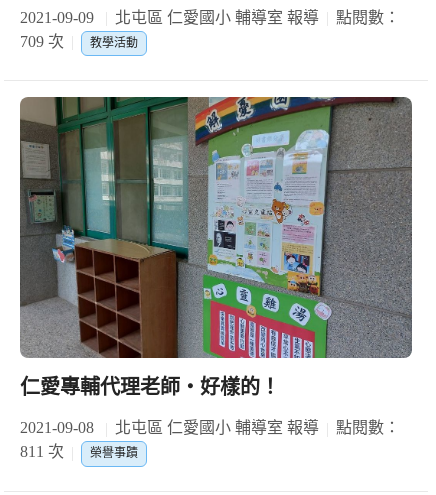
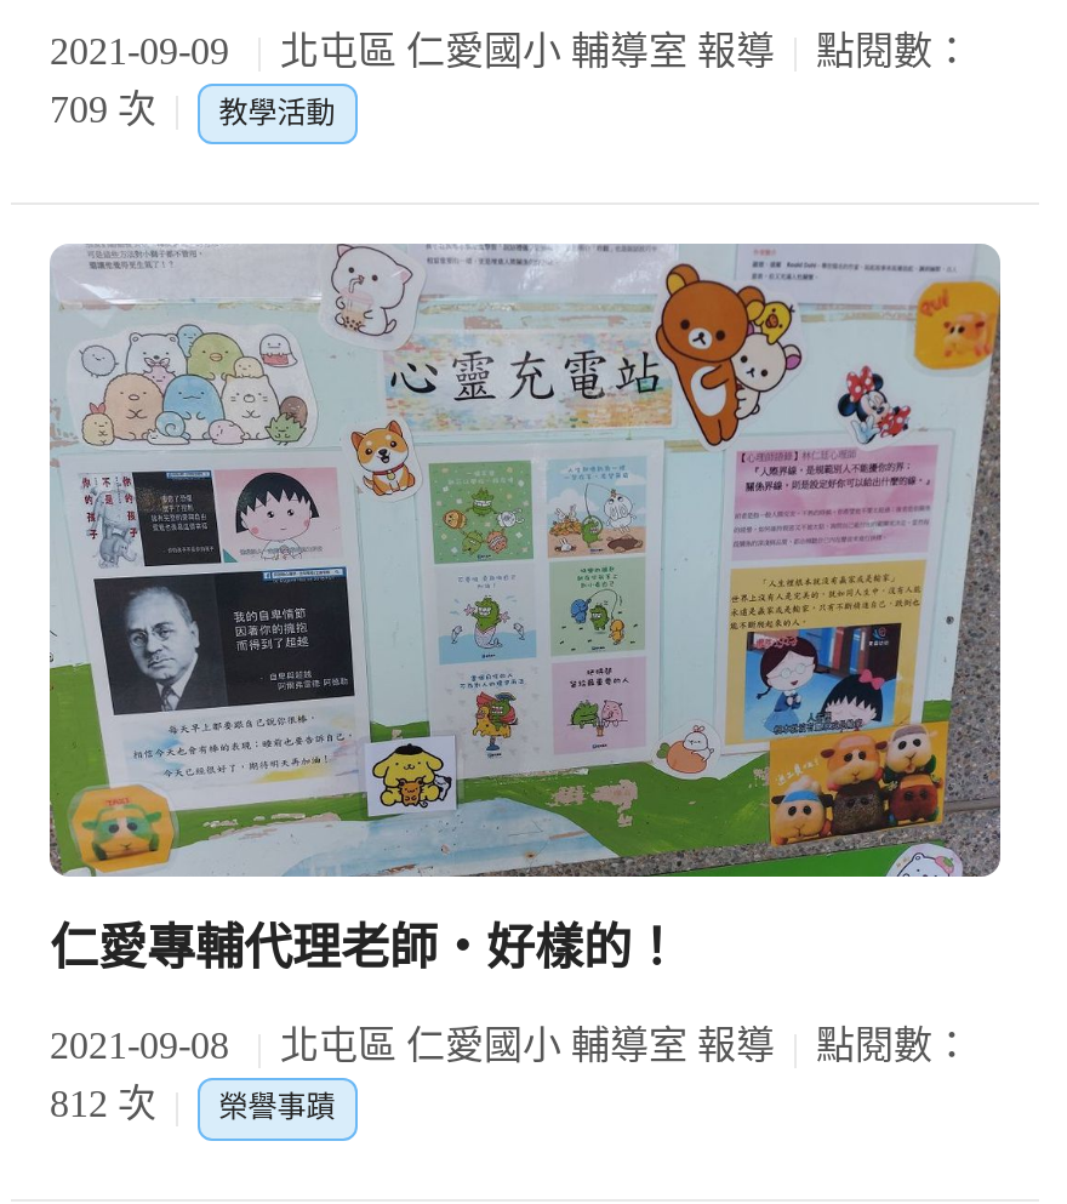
[20,96,412,359] [image] -> [47,241,1000,879] [image]
[20,443,138,460] 811 次 榮譽事蹟 -> [50,1084,335,1125] 812 次 榮譽事蹟

